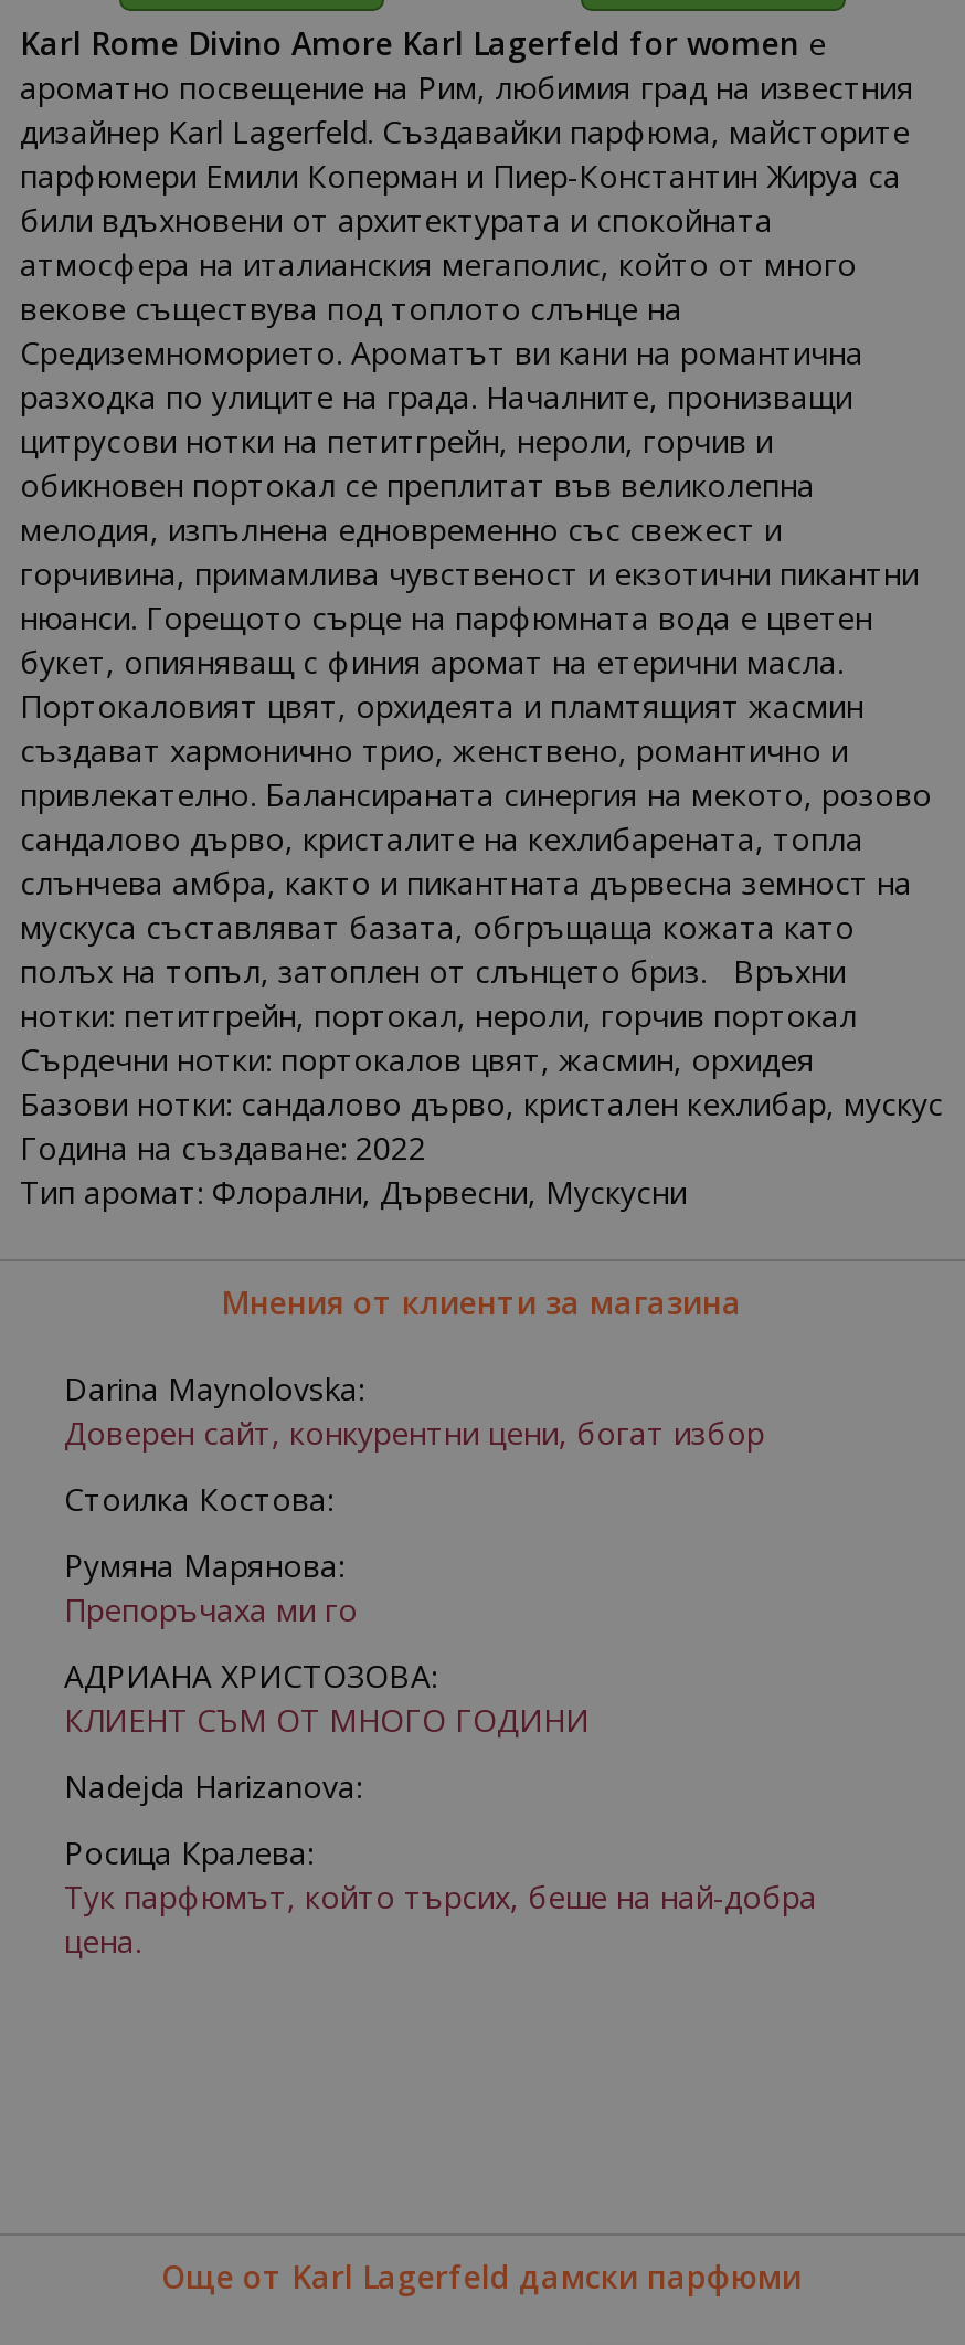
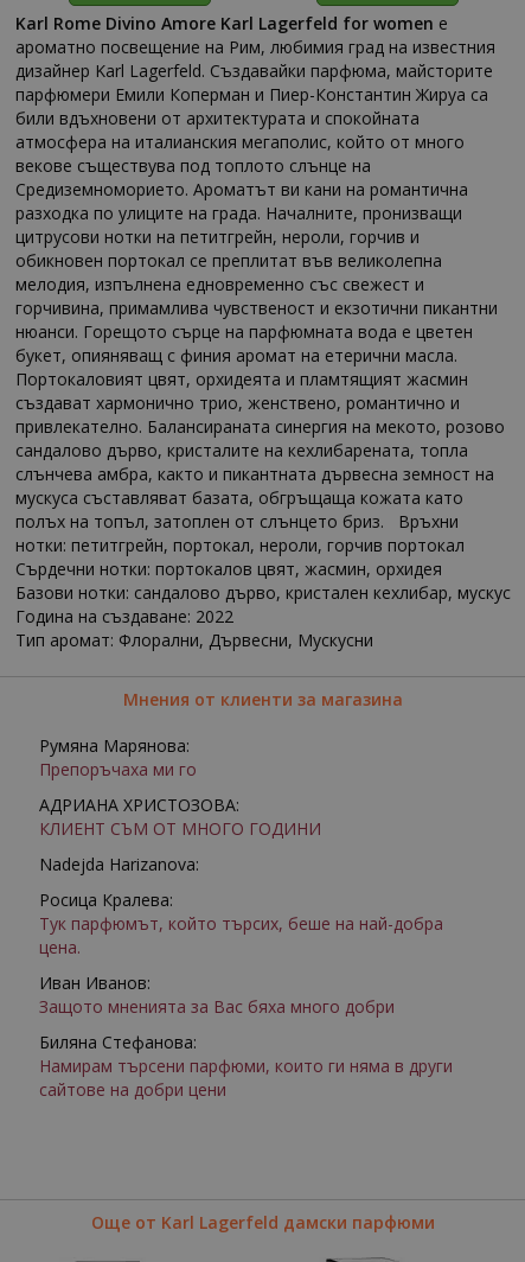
[64,1367,764,1520] Darina Maynolovska: | Доверен сайт, конкурентни цени, богат избор | Стоилка Костова: -> none
moved [64,1544,817,1962] -> [39,734,443,958]: Румяна Марянова: | Препоръчаха ми го | АДРИАНА ХРИСТОЗОВА: | КЛИЕНТ СЪМ ОТ МНОГО ГОДИНИ | Nadejda Harizanova: | Росица Кралева: | Тук парфюмът, който търсих, беше на най-добра | цена.
none -> [39,971,453,1101] Иван Иванов: | Защото мненията за Вас бяха много добри | Биляна Стефанова: | Намирам търсени парфюми, които ги няма в други | сайтове на добри цени

